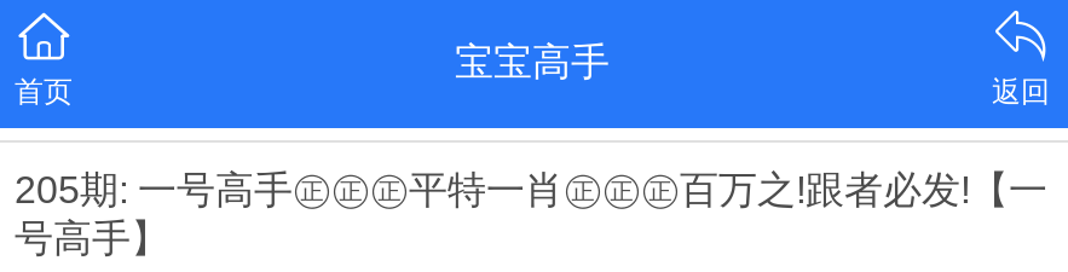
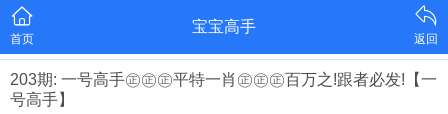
[15,169,1047,210] 205期: 一号高手㊣㊣㊣平特一肖㊣㊣㊣百万之!跟者必发!【一 -> [10,71,437,88] 203期: 一号高手㊣㊣㊣平特一肖㊣㊣㊣百万之!跟者必发!【一

